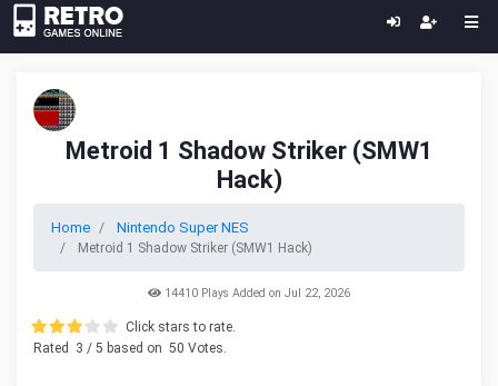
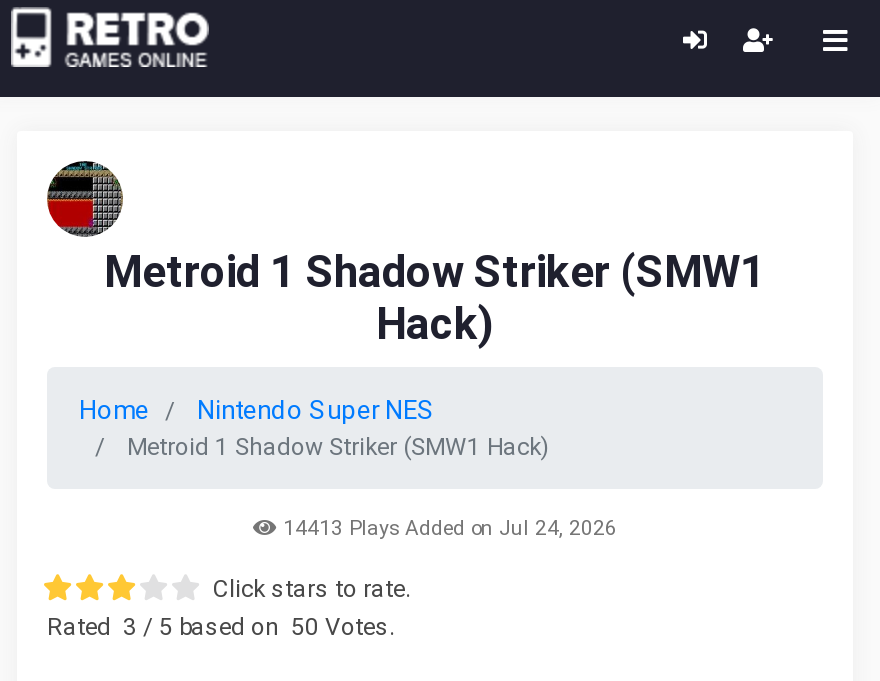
[161,286,350,300] 14410 Plays Added on Jul 22, 2026 -> [277,515,617,541] 14413 Plays Added on Jul 24, 2026

